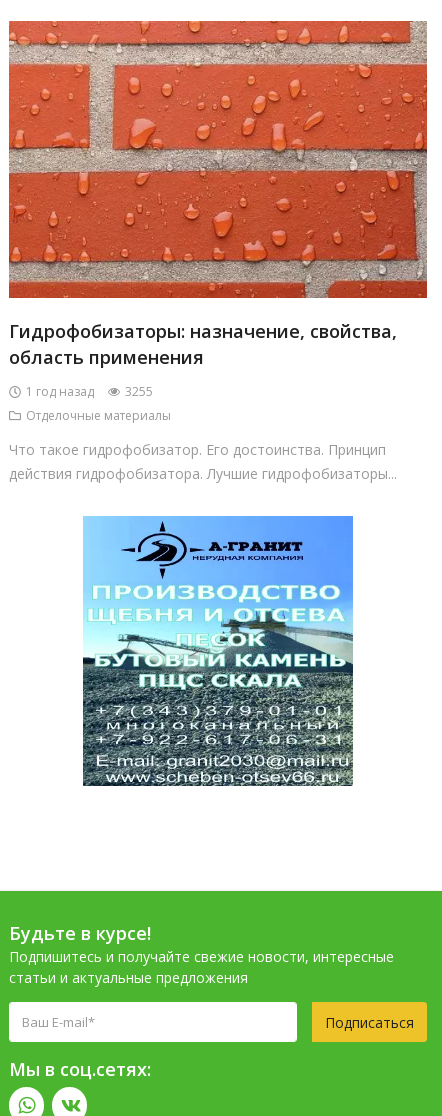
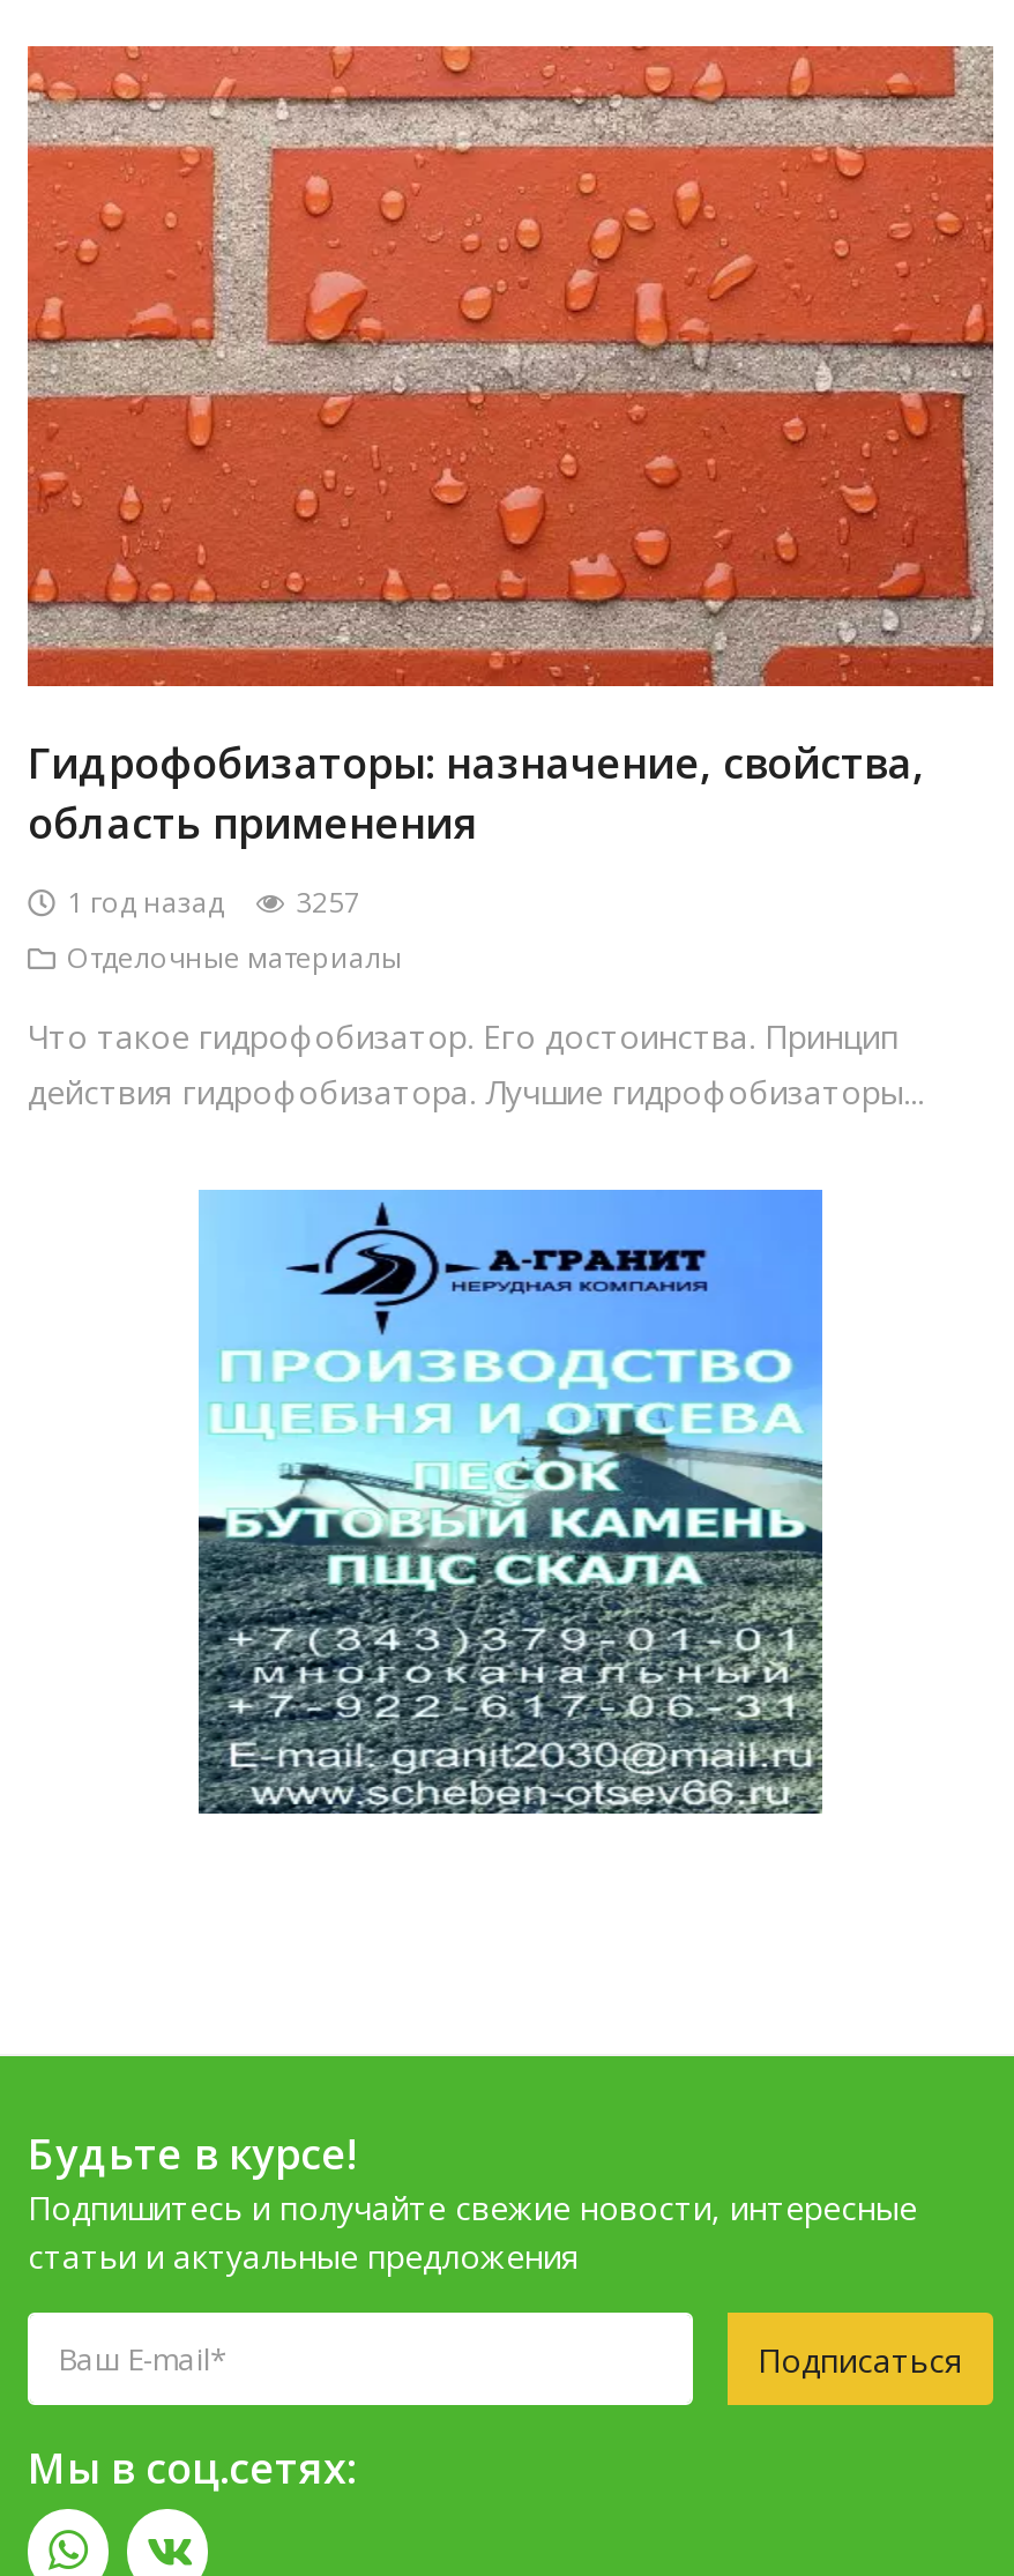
[26,383,153,400] 1 год назад 3255 -> [67,883,360,922] 1 год назад 3257

